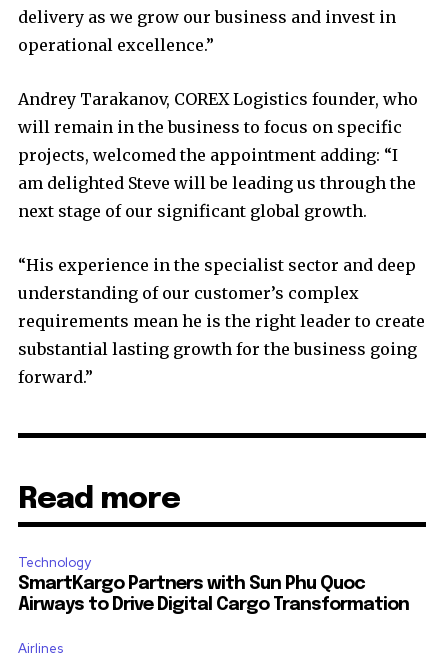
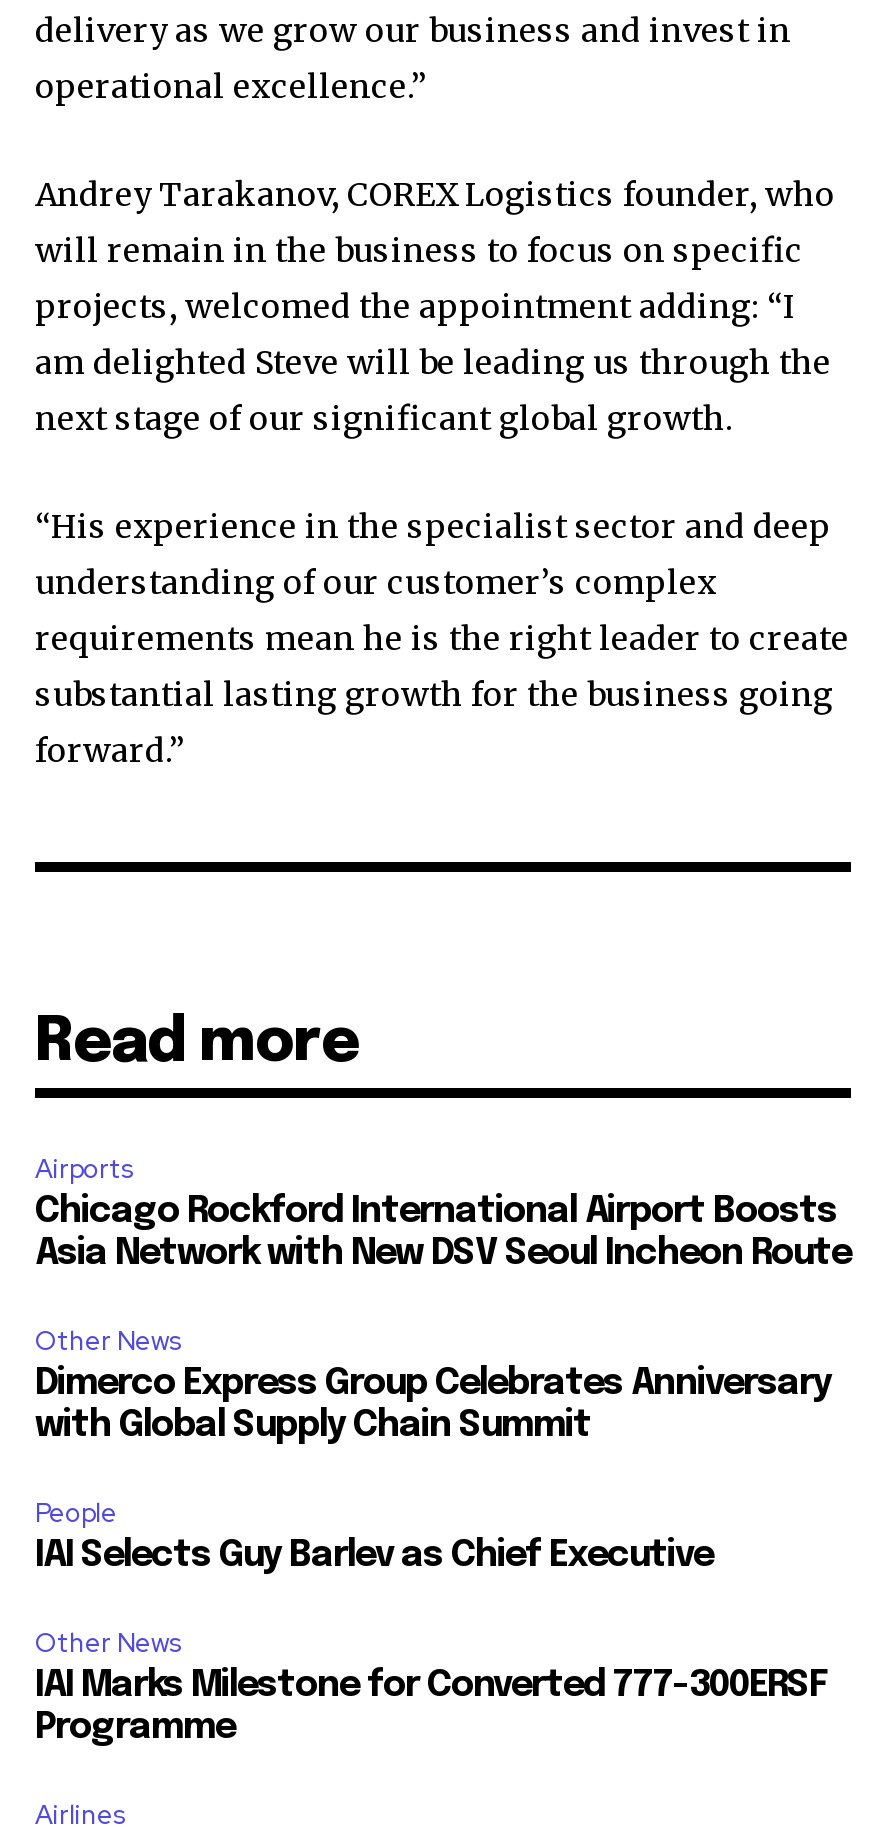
[18,554,409,614] Technology | SmartKargo Partners with Sun Phu Quoc | Airways to Drive Digital Cargo Transformation -> [35,1151,851,1745] Airports | Chicago Rockford International Airport Boosts | Asia Network with New DSV Seoul Incheon Route | Other News | Dimerco Express Group Celebrates Anniversary | with Global Supply Chain Summit | People | IAI Selects Guy Barlev as Chief Executive | Other News | IAI Marks Milestone for Converted 777-300ERSF | Programme

